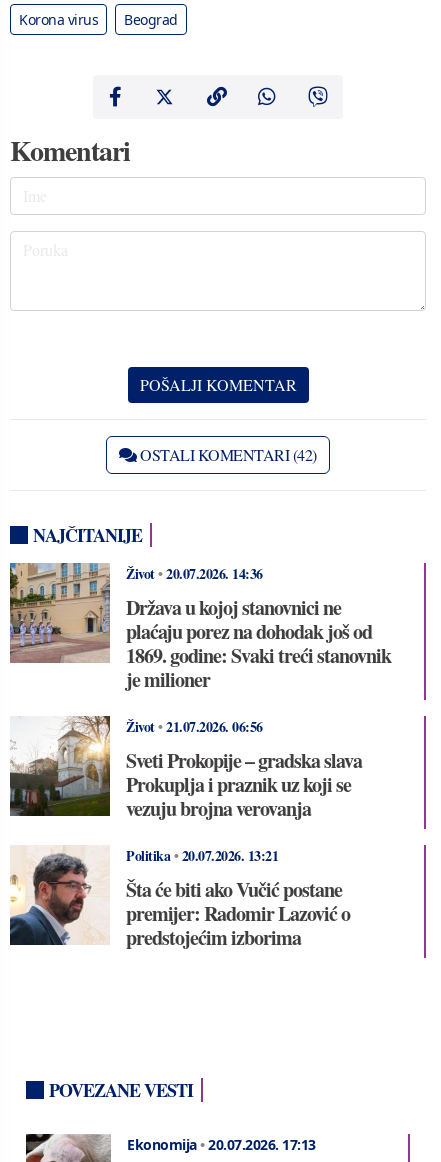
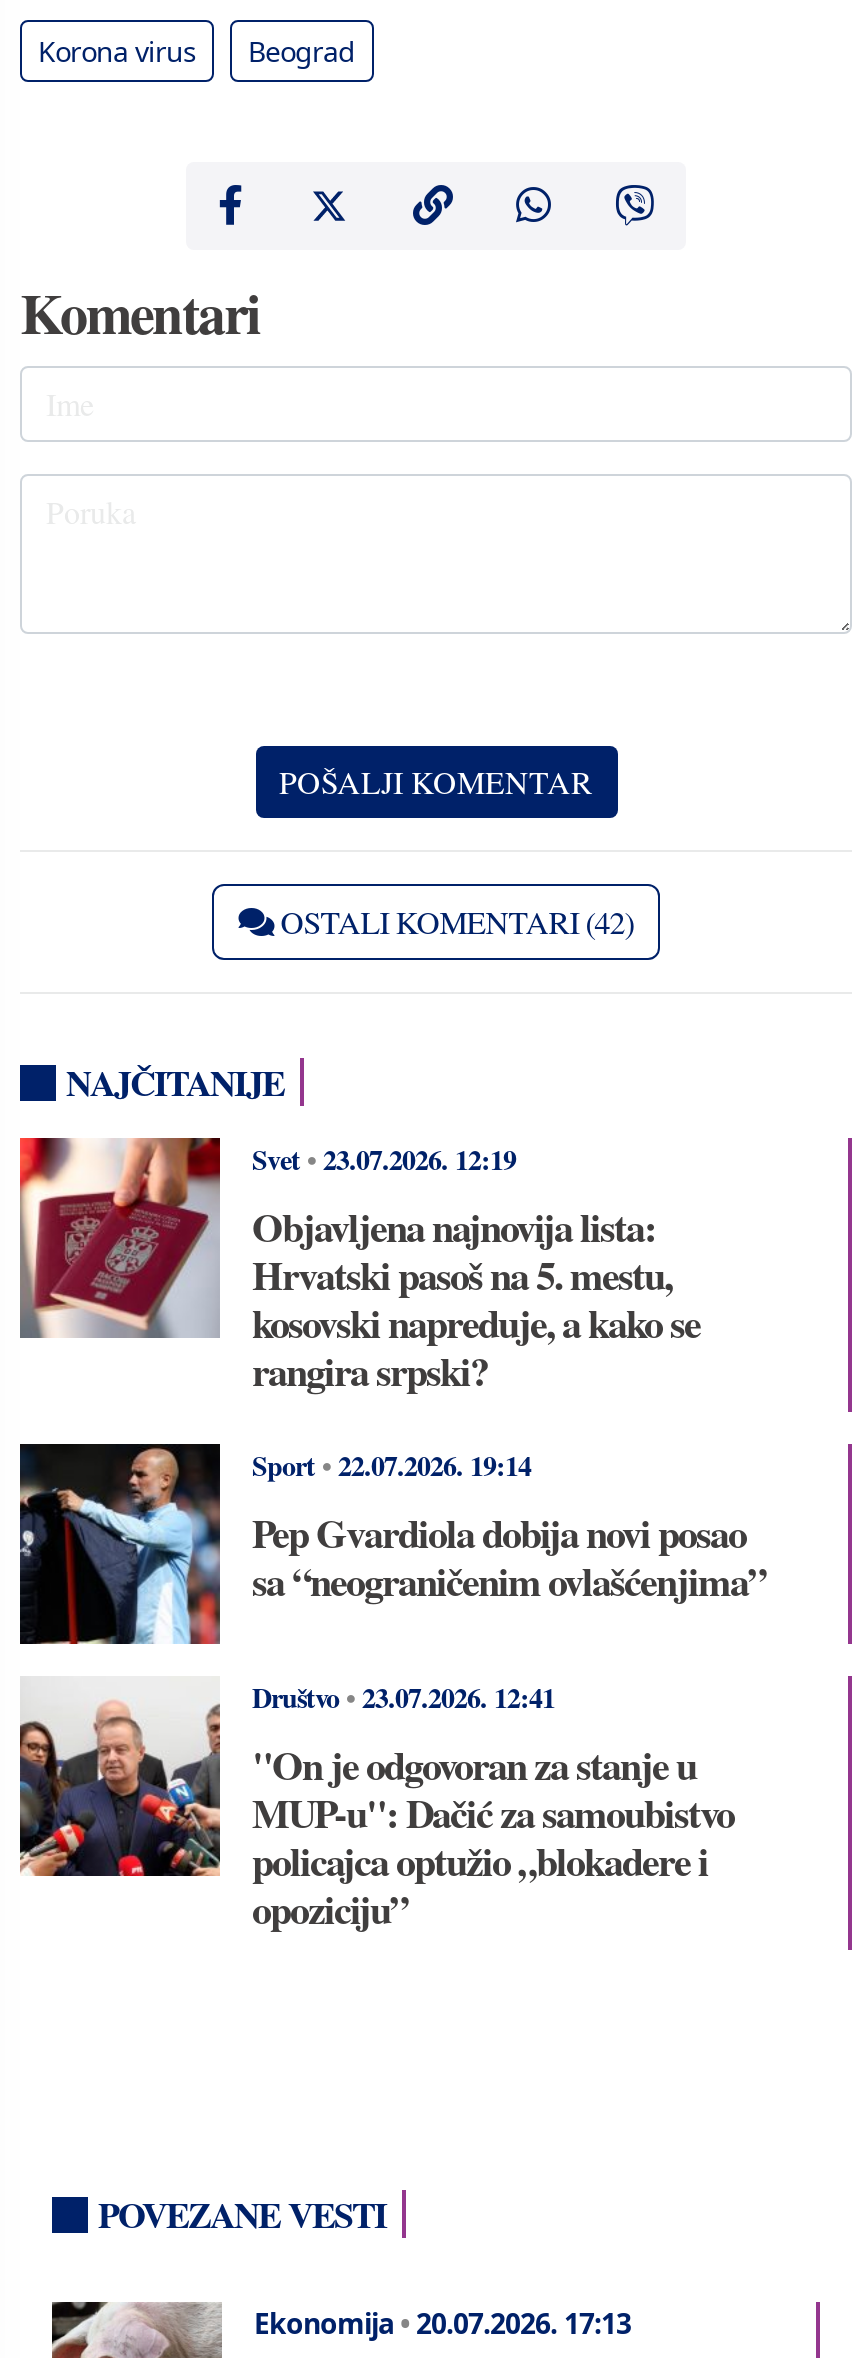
[9,562,391,694] [image] | Život •20.07.2026. 14:36 | Država u kojoj stanovnici ne | plaćaju porez na dohodak još od | 1869. godine: Svaki treći stanovnik | je milioner -> [18,1136,700,1400] [image] | Svet •23.07.2026. 12:19 | Objavljena najnovija lista: | Hrvatski pasoš na 5. mestu, | kosovski napreduje, a kako se | rangira srpski?
[9,715,362,823] [image] | Život • 21.07.2026. 06:56 | Sveti Prokopije – gradska slava | Prokuplja i praznik uz koji se | vezuju brojna verovanja -> [18,1442,766,1646] [image] | Sport •22.07.2026. 19:14 | Pep Gvardiola dobija novi posao | sa “neograničenim ovlašćenjima”
[9,842,350,952] [image] | Politika • 20.07.2026. 13:21 | Šta će biti ako Vučić postane | premijer: Radomir Lazović o | predstojećim izborima -> [18,1676,734,1938] [image] | Društvo •23.07.2026. 12:41 | "On je odgovoran za stanje u | MUP-u": Dačić za samoubistvo | policajca optužio „blokadere i | opoziciju”

